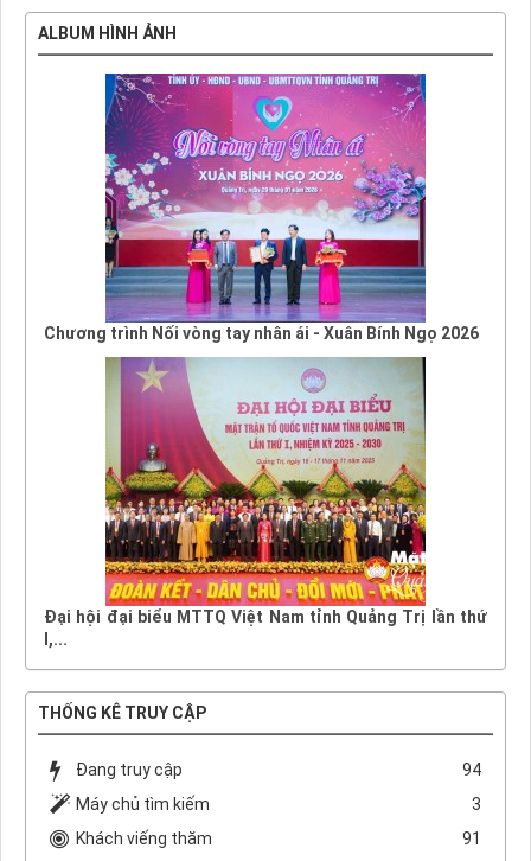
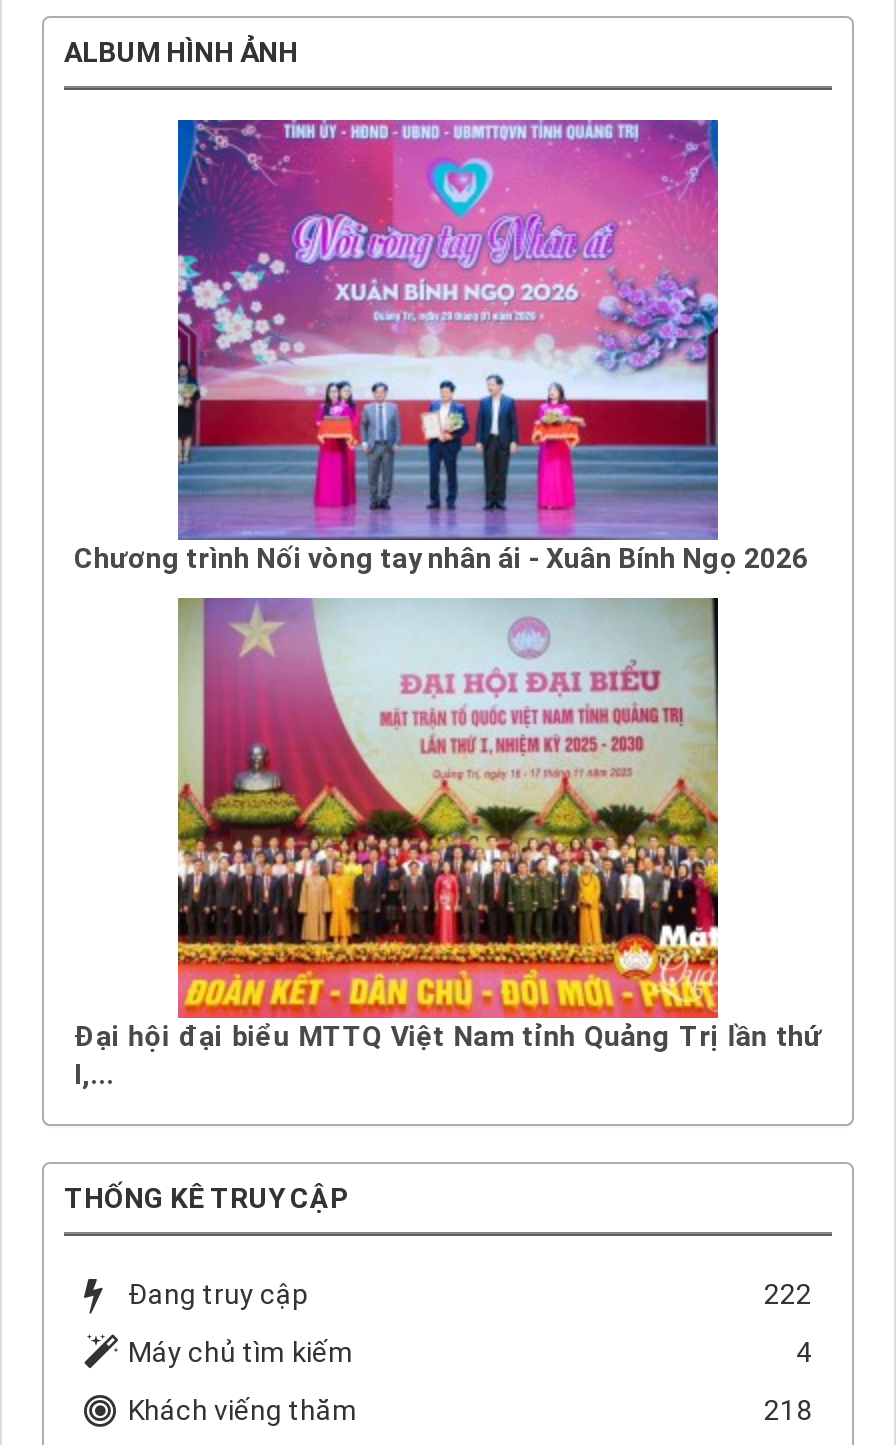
[462,760,481,779] 94 -> [764,1278,812,1310] 222
[472,795,481,814] 3 -> [796,1336,812,1368] 4
[462,829,481,848] 91 -> [764,1394,812,1426] 218

